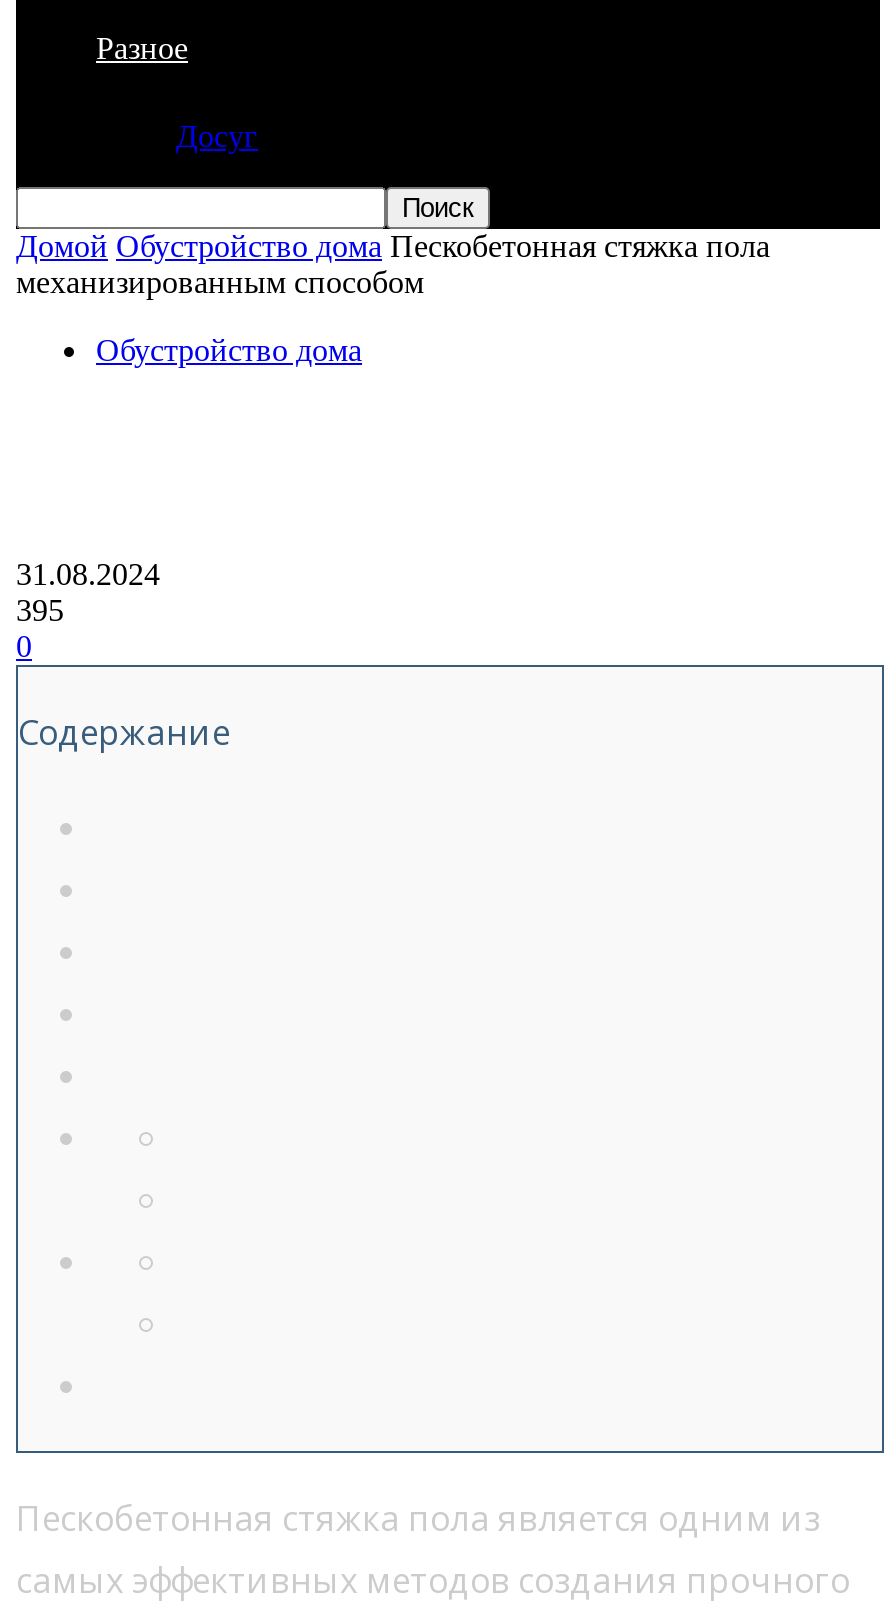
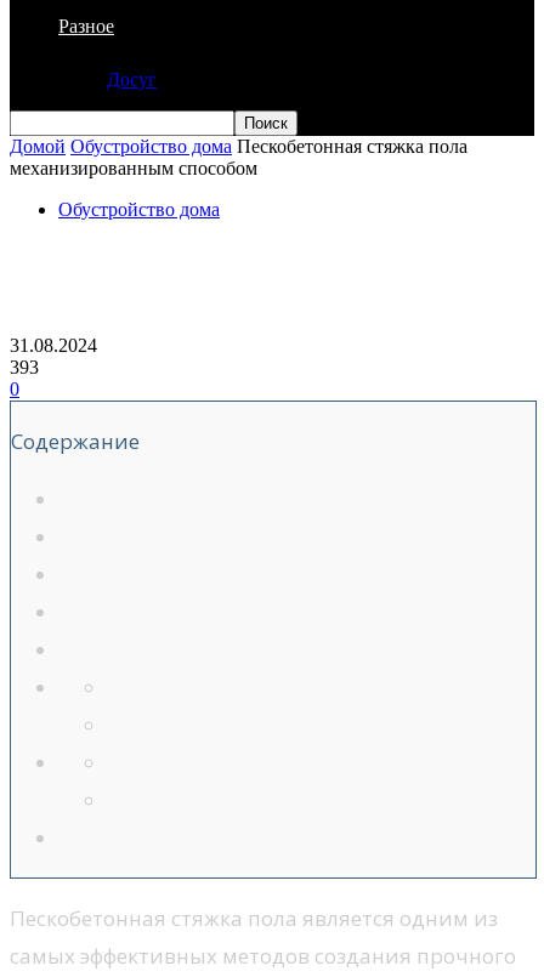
[16,593,64,627] 395 -> [10,357,39,378] 393

